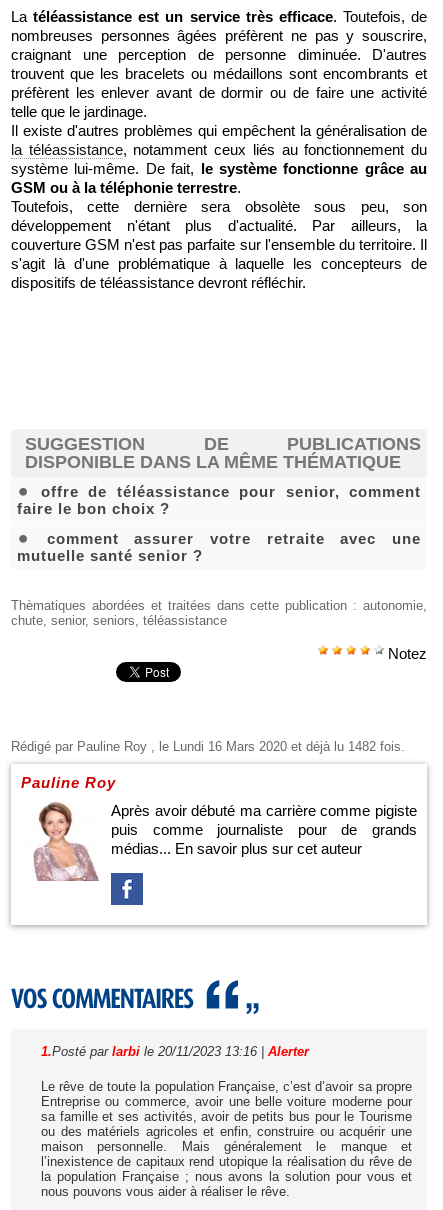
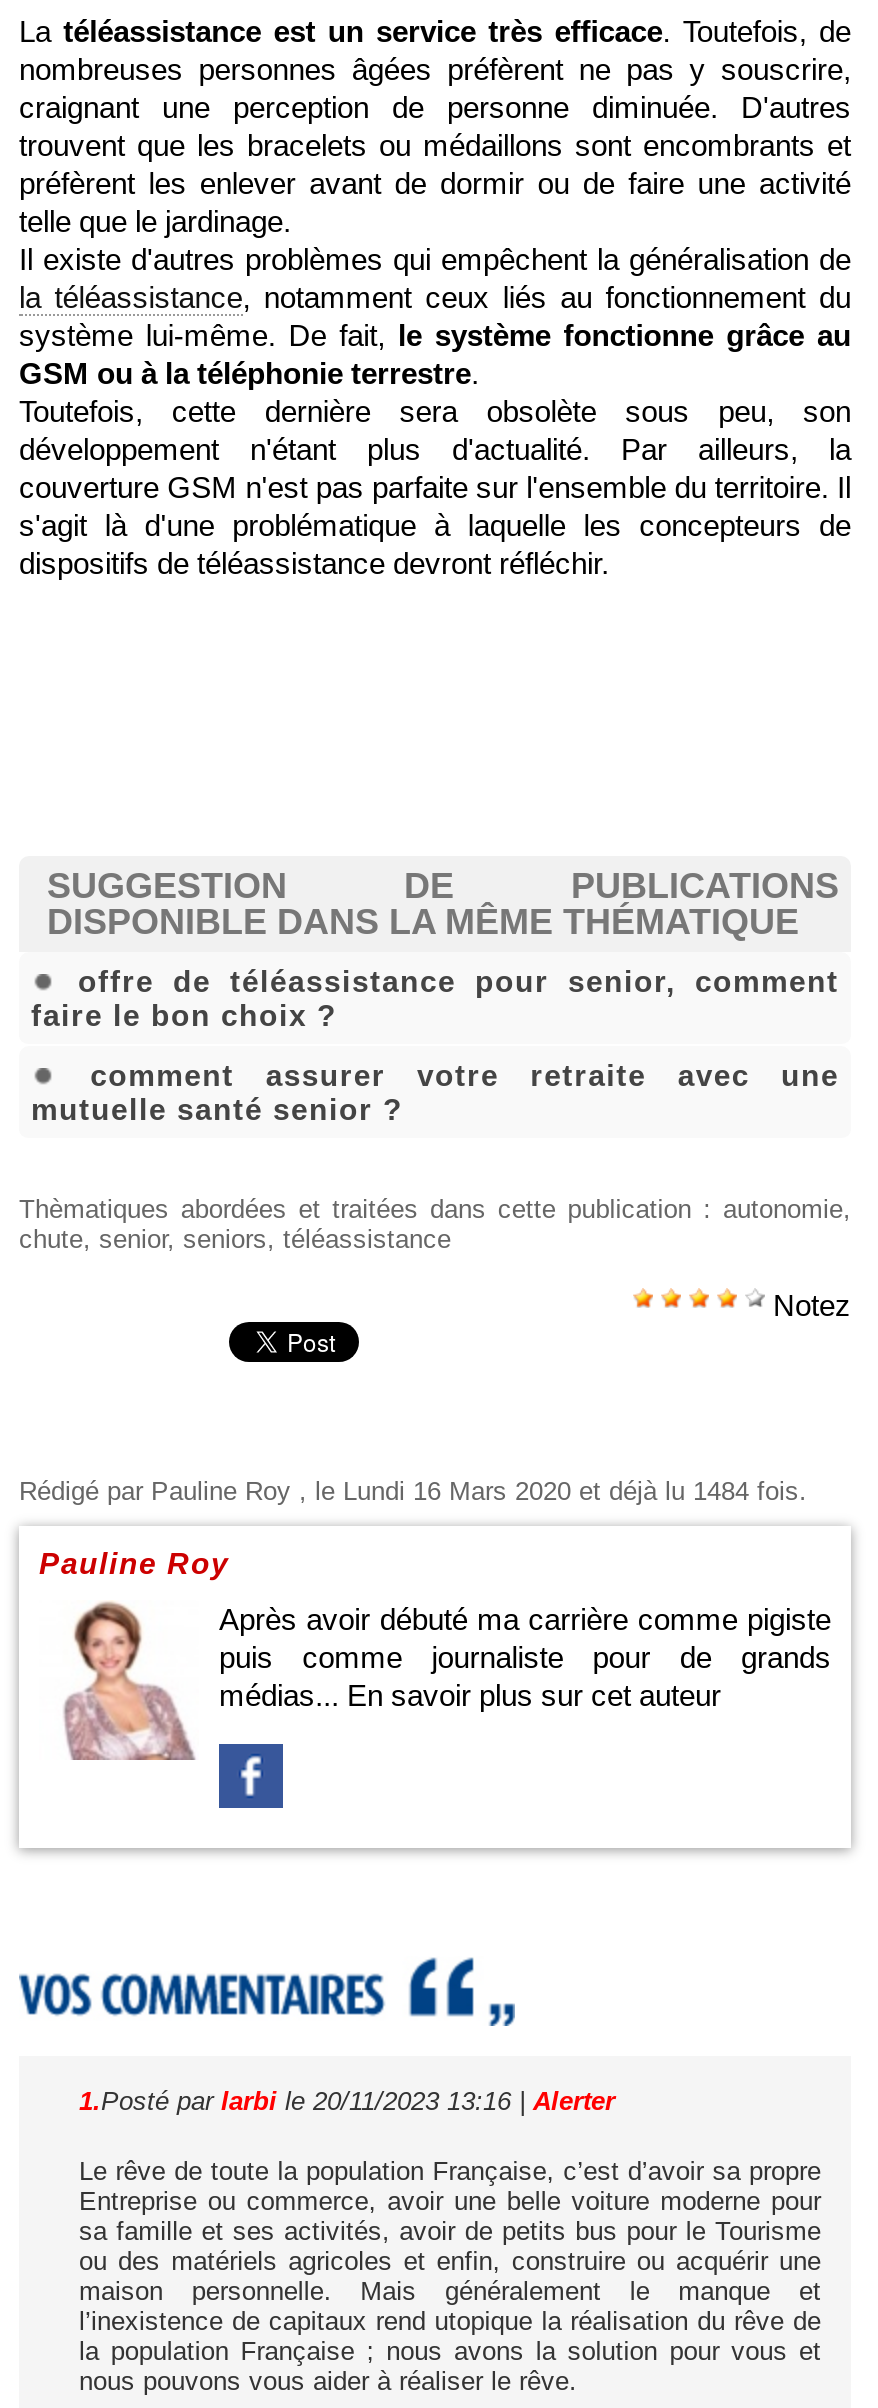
[11,739,405,754] Rédigé par Pauline Roy, le Lundi 16 Mars 2020 et déjà lu 1482 fois. -> [19,1476,807,1506] Rédigé par Pauline Roy, le Lundi 16 Mars 2020 et déjà lu 1484 fois.

